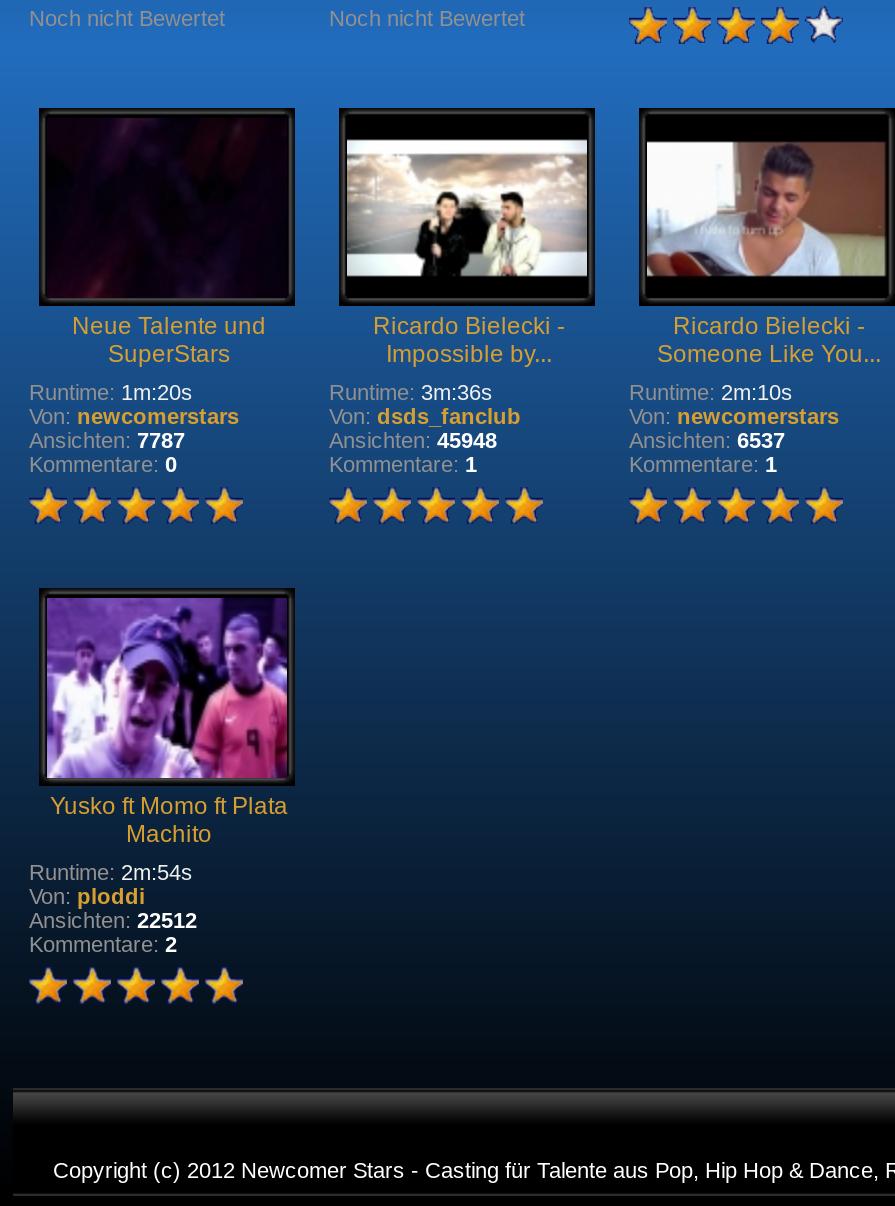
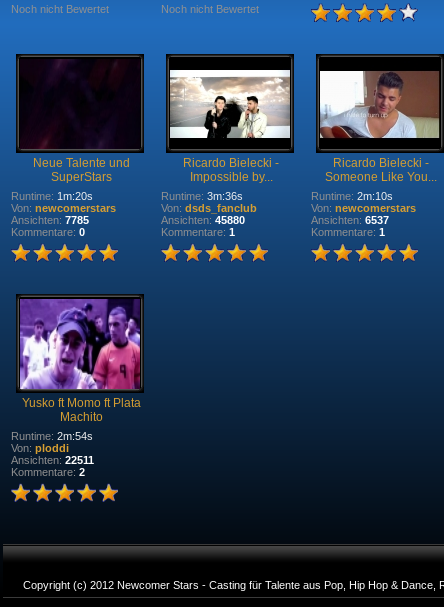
[29,428,185,452] Ansichten: 7787 -> [11,214,89,226] Ansichten: 7785
[329,428,497,452] Ansichten:45948 -> [161,214,245,226] Ansichten:45880
[29,908,197,932] Ansichten: 22512 -> [11,454,94,466] Ansichten: 22511

